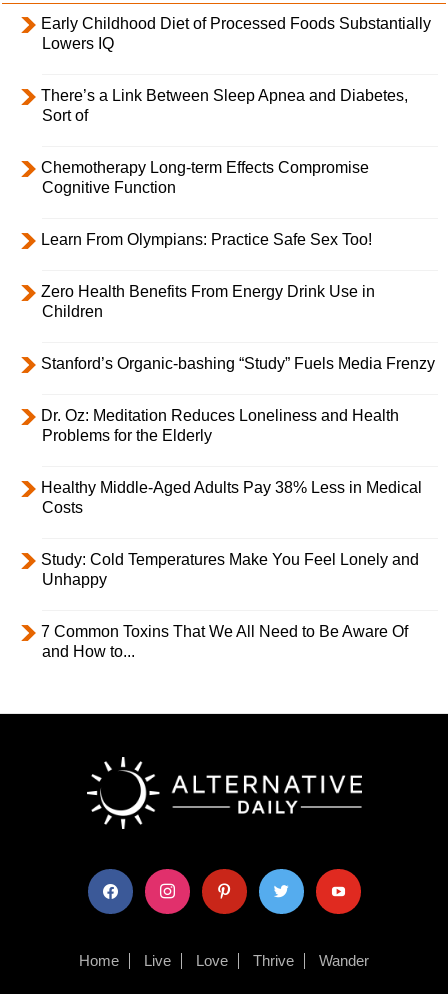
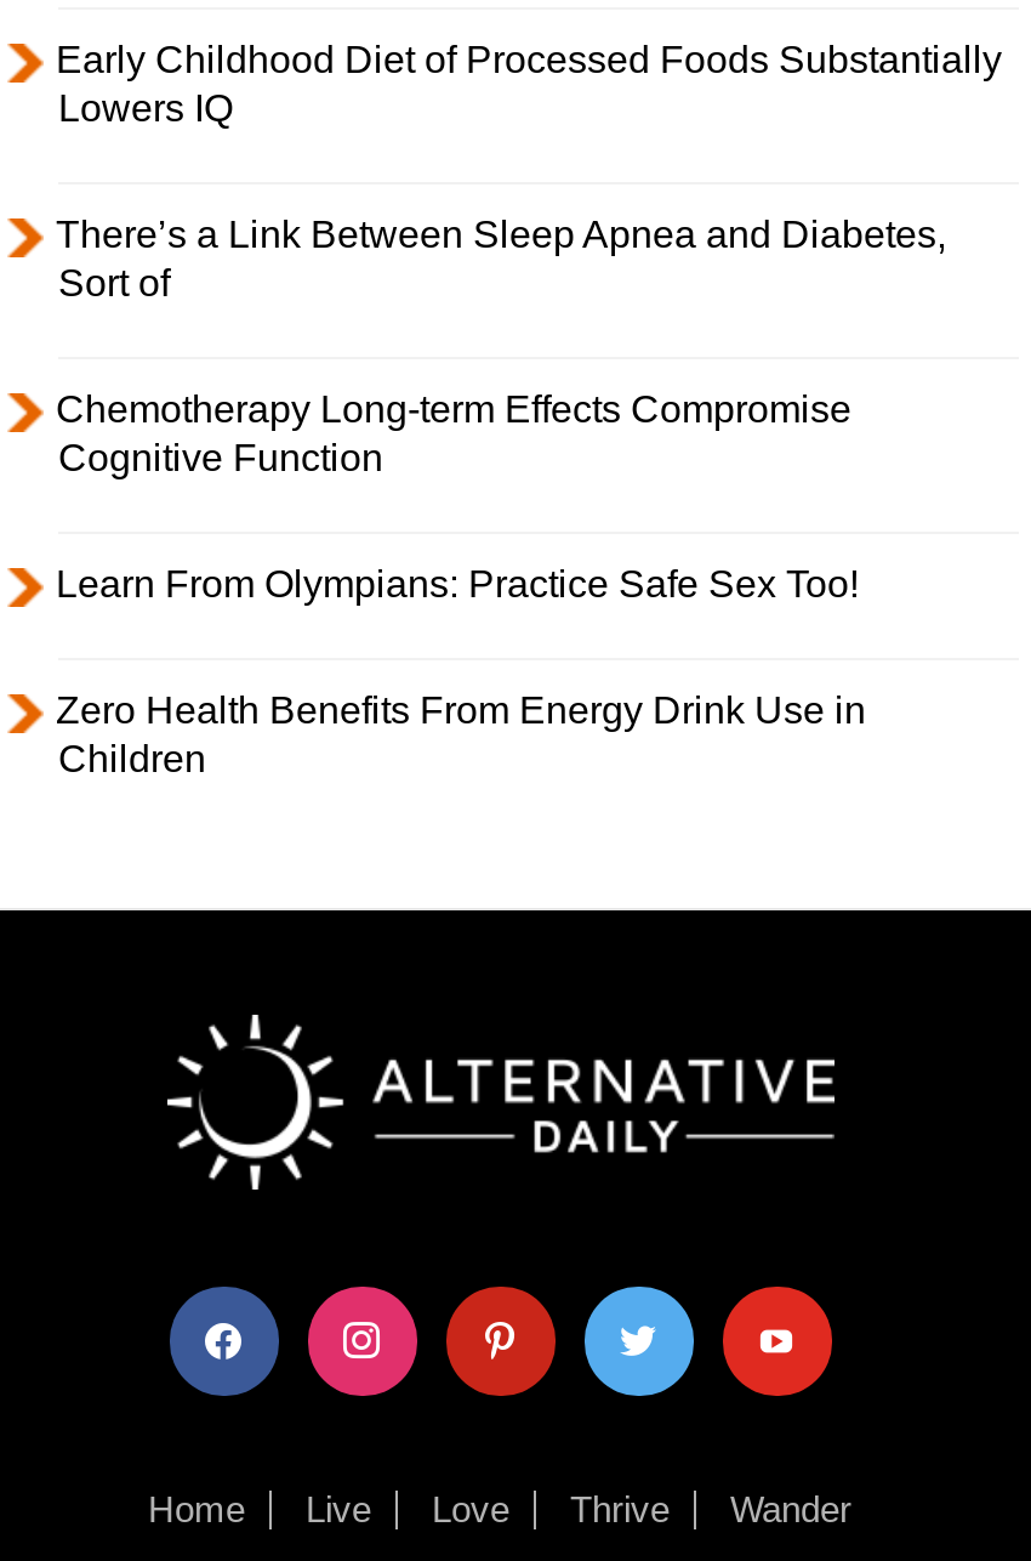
[41,355,435,660] Stanford’s Organic-bashing “Study” Fuels Media Frenzy | Dr. Oz: Meditation Reduces Loneliness and Health | Problems for the Elderly | Healthy Middle-Aged Adults Pay 38% Less in Medical | Costs | Study: Cold Temperatures Make You Feel Lonely and | Unhappy | 7 Common Toxins That We All Need to Be Aware Of | and How to... -> none

